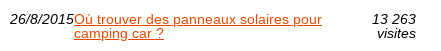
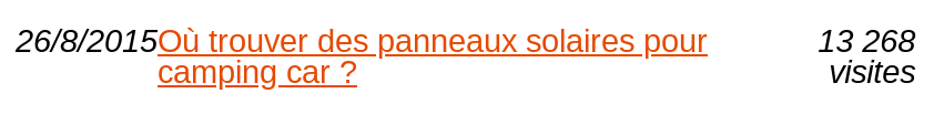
[372,11,416,27] 13 263 -> [818,23,915,59] 13 268

